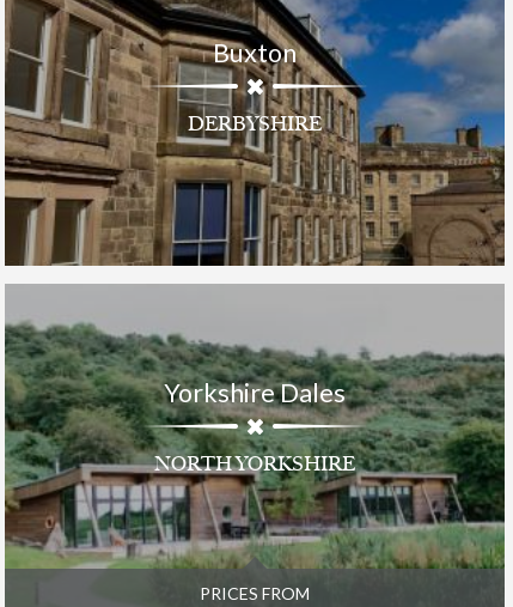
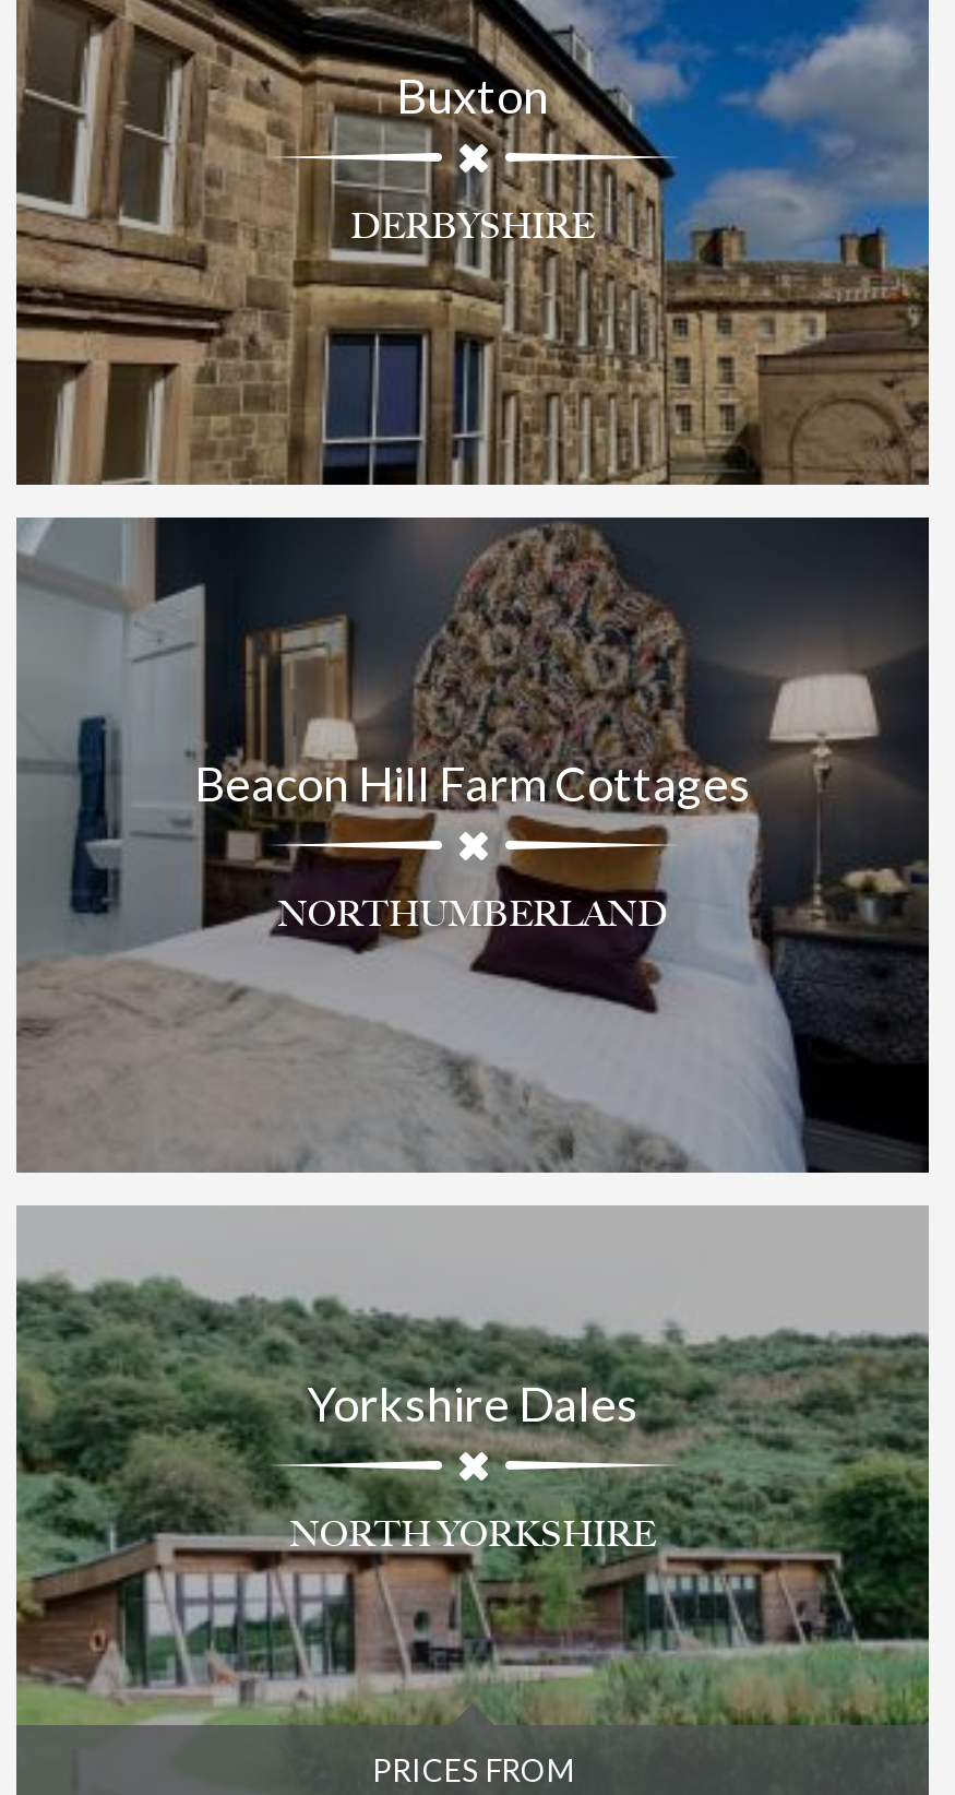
none -> [16,518,929,1175] [image] | Beacon Hill Farm Cottages | NORTHUMBERLAND

